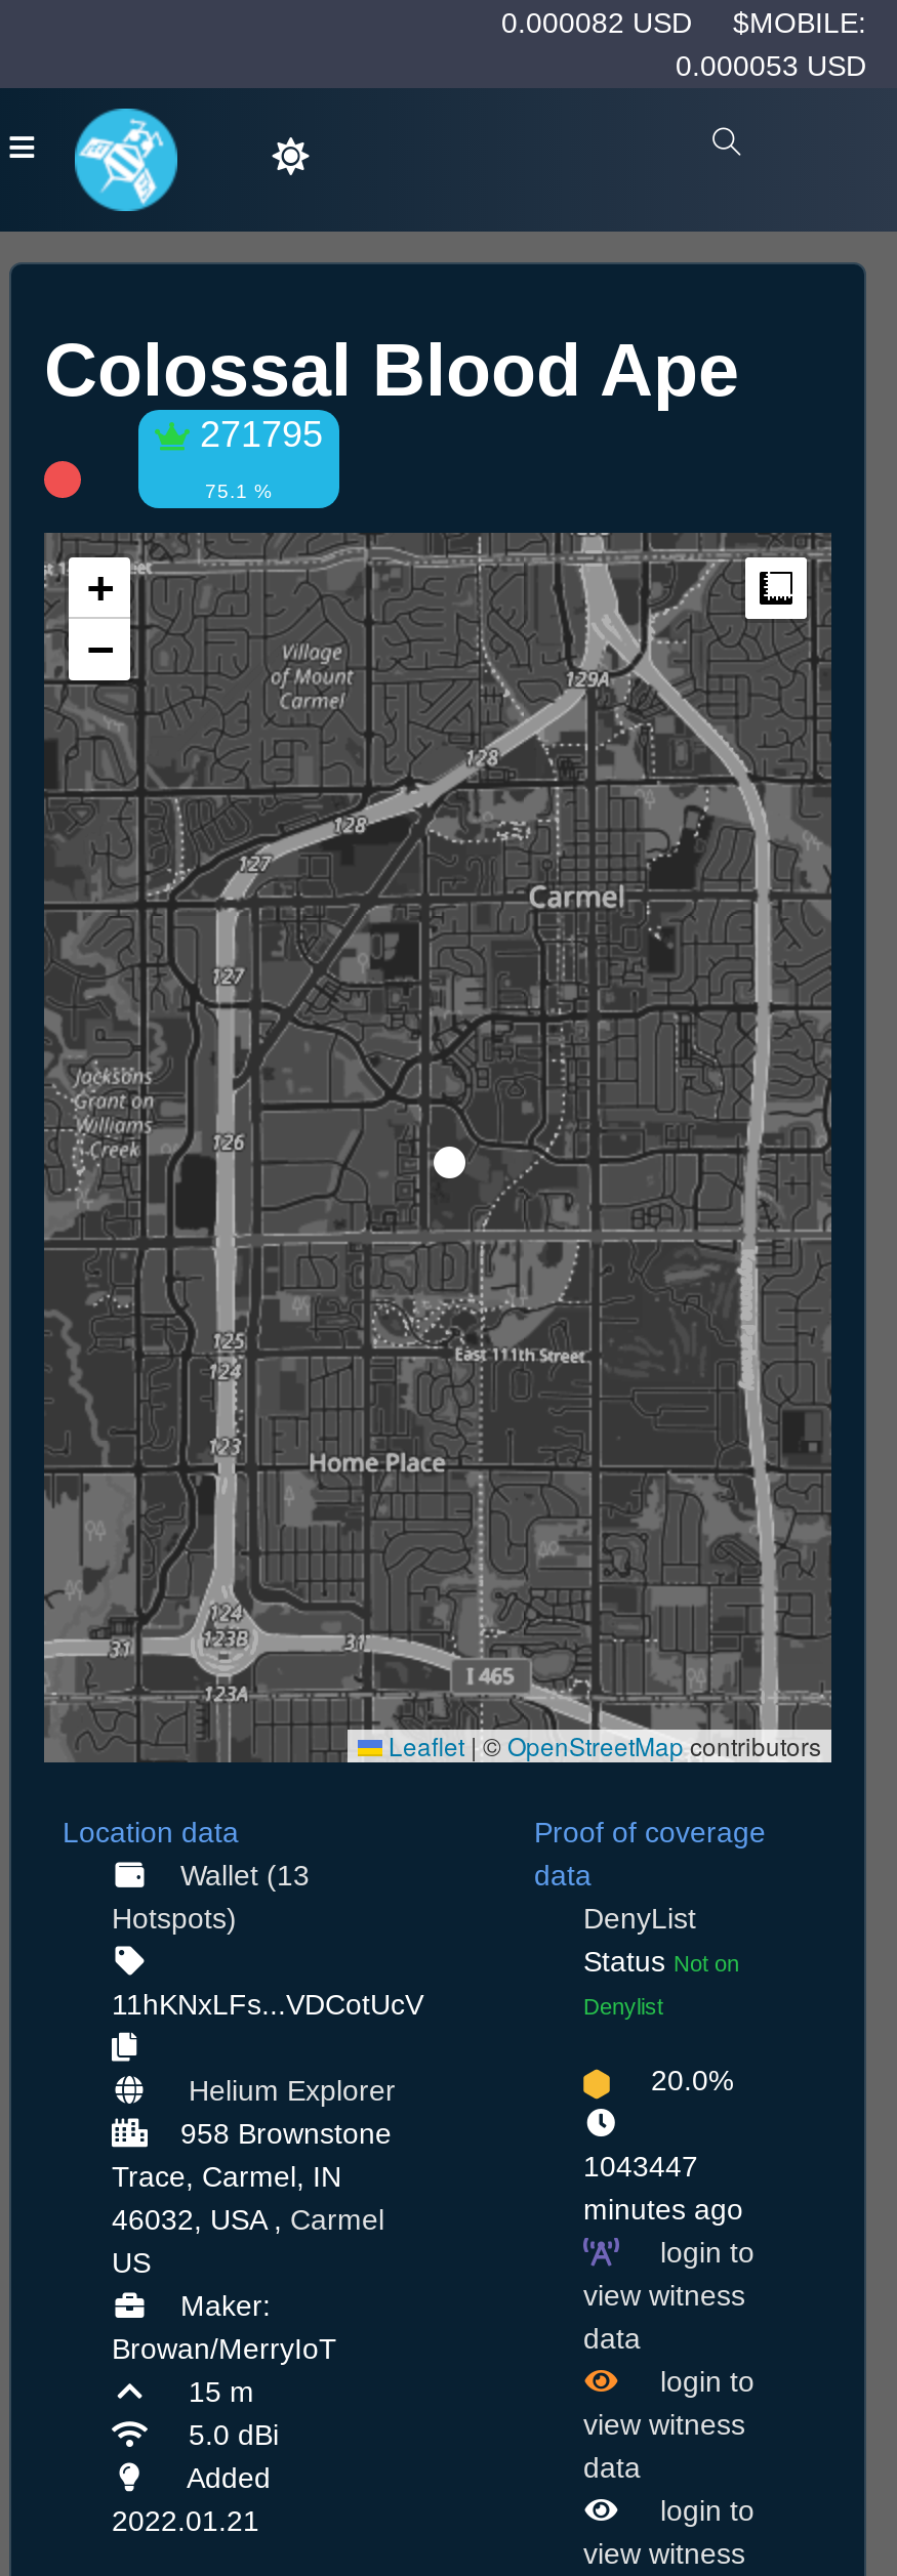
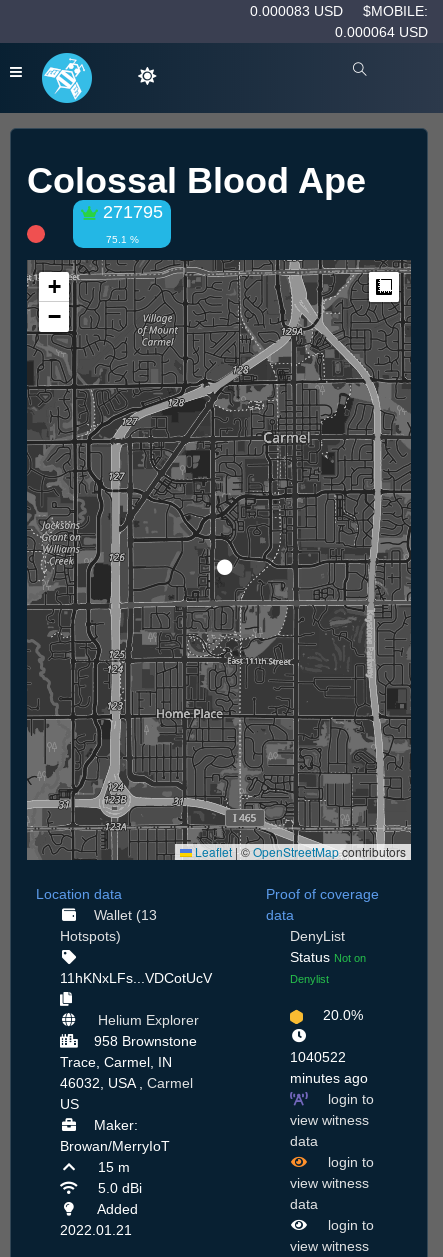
[501,6,866,39] 0.000082 USD $MOBILE: -> [250,3,428,19] 0.000083 USD $MOBILE:
[676,49,866,82] 0.000053 USD -> [335,24,428,40] 0.000064 USD
[583,2151,698,2183] 1043447 -> [290,1049,346,1065] 1040522

